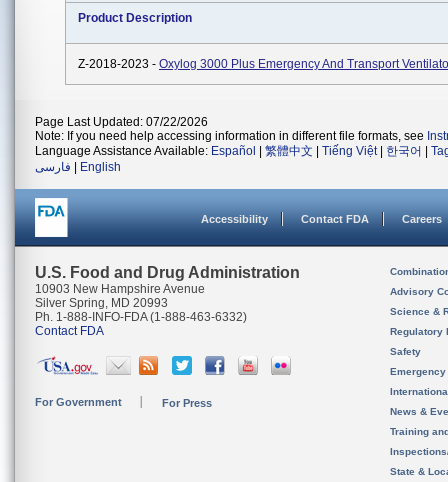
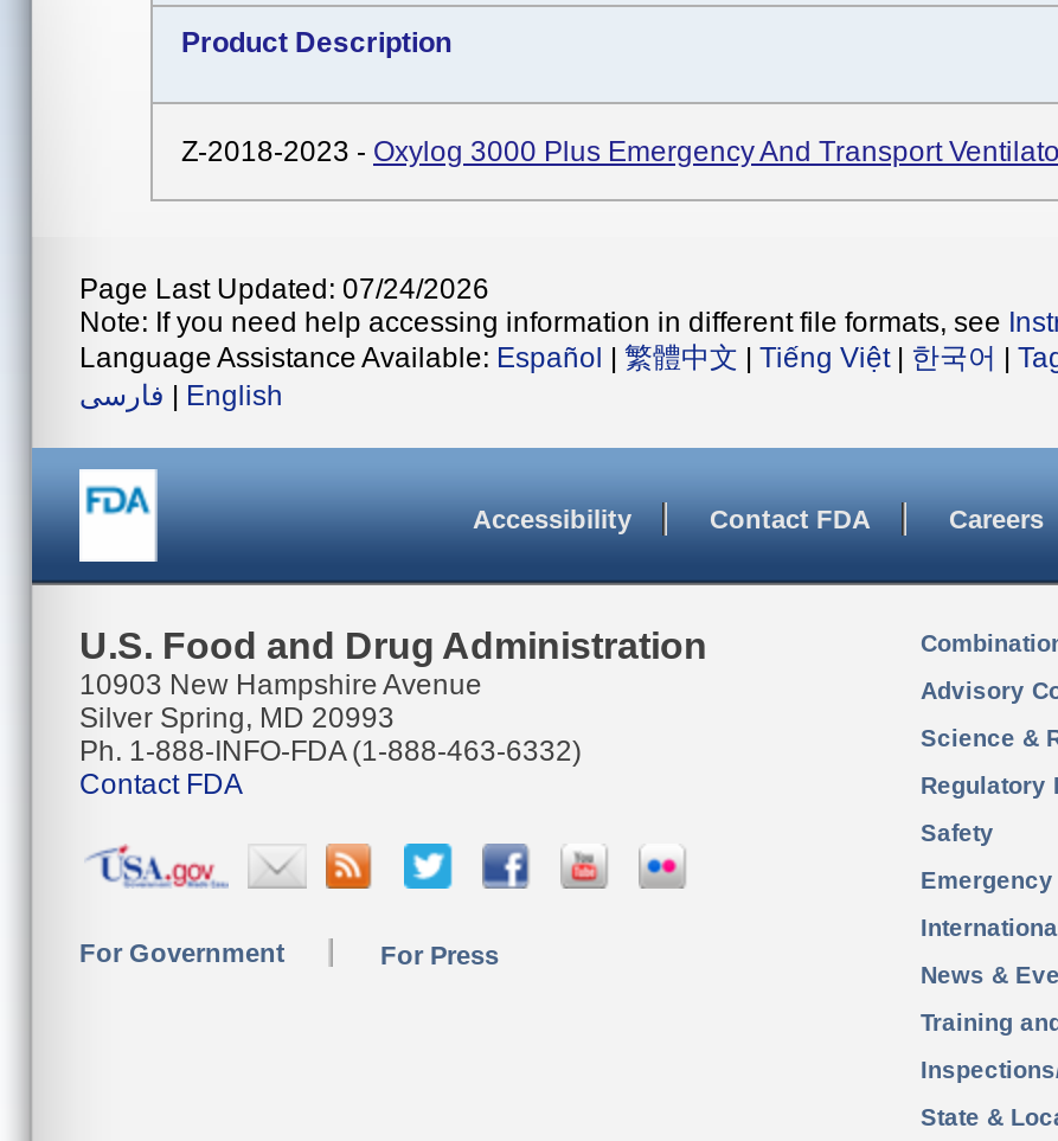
[35,115,208,129] Page Last Updated: 07/22/2026 -> [79,273,489,306] Page Last Updated: 07/24/2026

